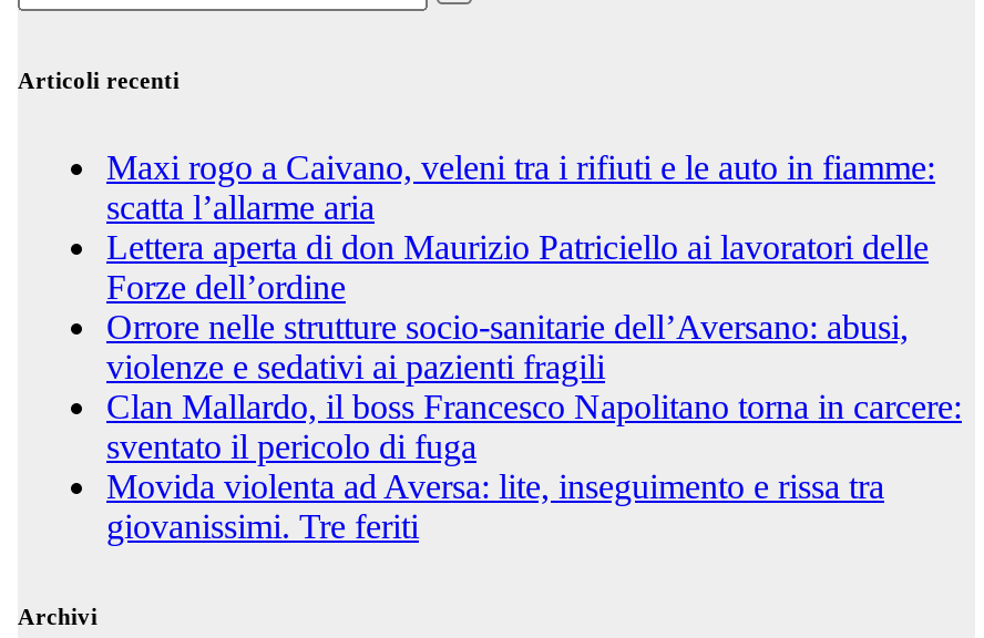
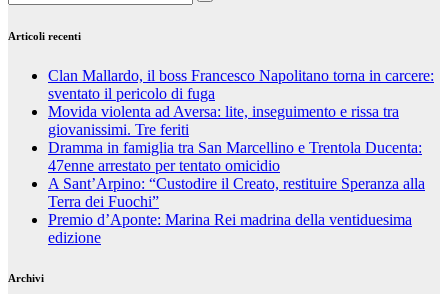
[106,147,935,384] Maxi rogo a Caivano, veleni tra i rifiuti e le auto in fiamme: | scatta l’allarme aria | Lettera aperta di don Maurizio Patriciello ai lavoratori delle | Forze dell’ordine | Orrore nelle strutture socio-sanitarie dell’Aversano: abusi, | violenze e sedativi ai pazienti fragili -> none
moved [106,387,962,544] -> [48,66,434,137]: Clan Mallardo, il boss Francesco Napolitano torna in carcere: | sventato il pericolo di fuga | Movida violenta ad Aversa: lite, inseguimento e rissa tra | giovanissimi. Tre feriti
none -> [48,138,425,245] Dramma in famiglia tra San Marcellino e Trentola Ducenta: | 47enne arrestato per tentato omicidio | A Sant’Arpino: “Custodire il Creato, restituire Speranza alla | Terra dei Fuochi” | Premio d’Aponte: Marina Rei madrina della ventiduesima | edizione

